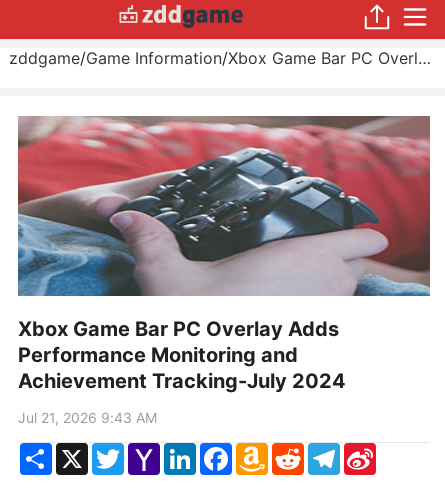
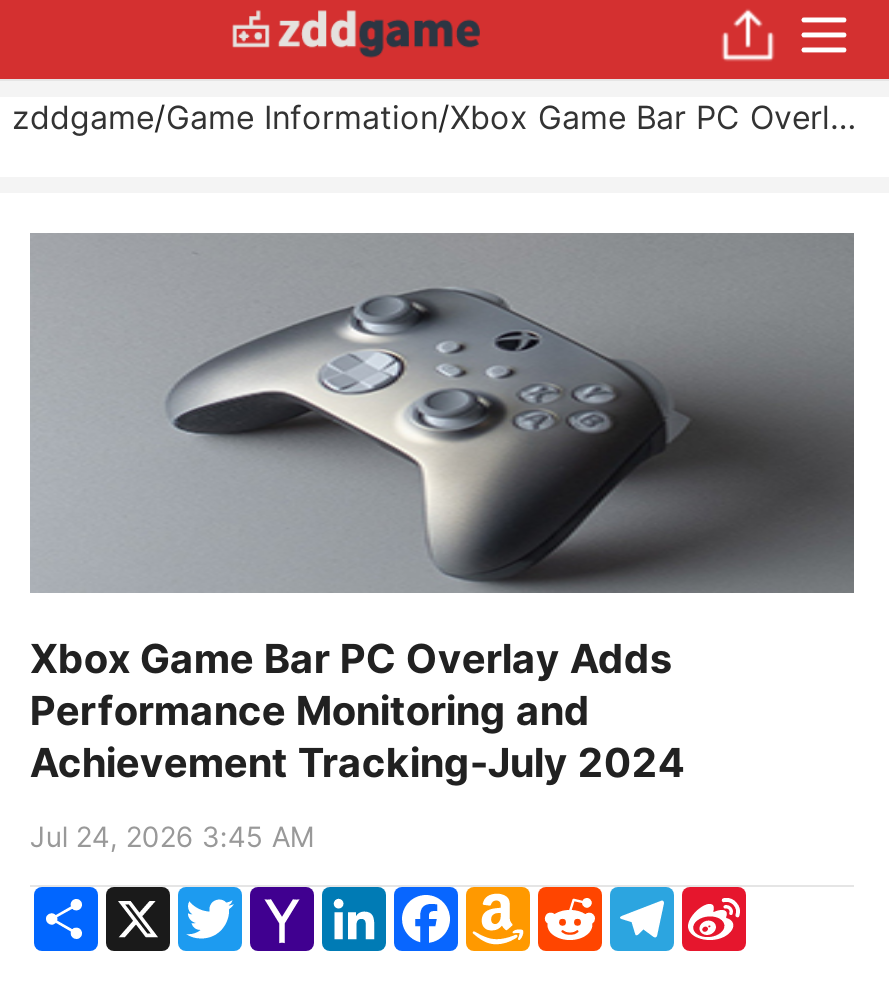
[17,116,430,297] [image] -> [30,233,854,593] [image]
[18,409,157,426] Jul 21, 2026 9:43 AM -> [30,819,314,853] Jul 24, 2026 3:45 AM

